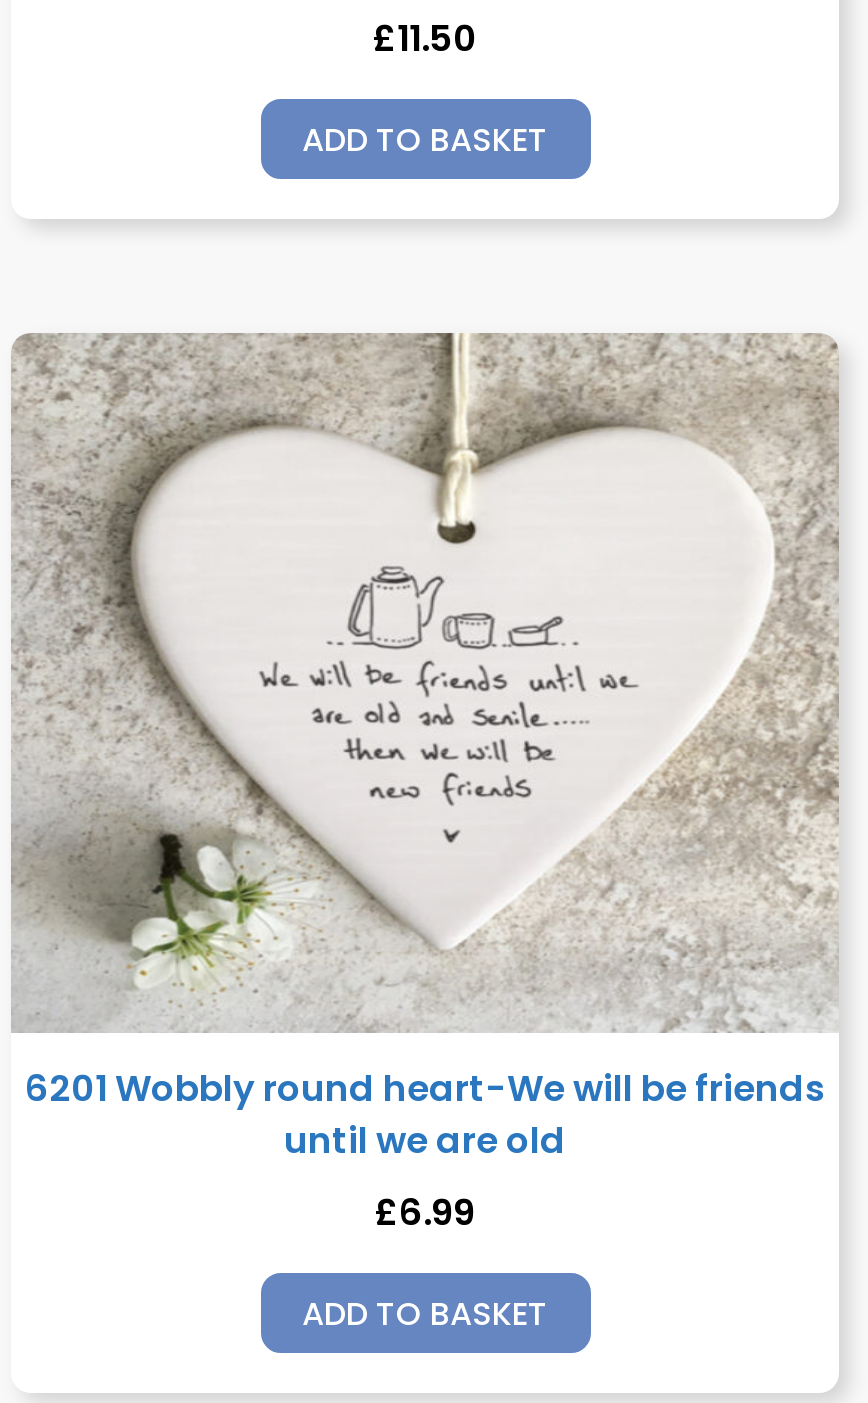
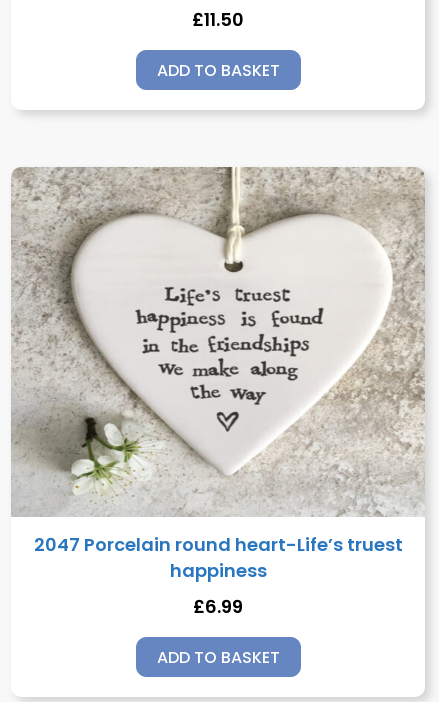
[259,565,637,863] [image] -> [134,284,325,433] [image]
[25,1063,825,1165] 6201 Wobbly round heart-We will be friends | until we are old -> [33,532,402,583] 2047 Porcelain round heart-Life’s truest | happiness

